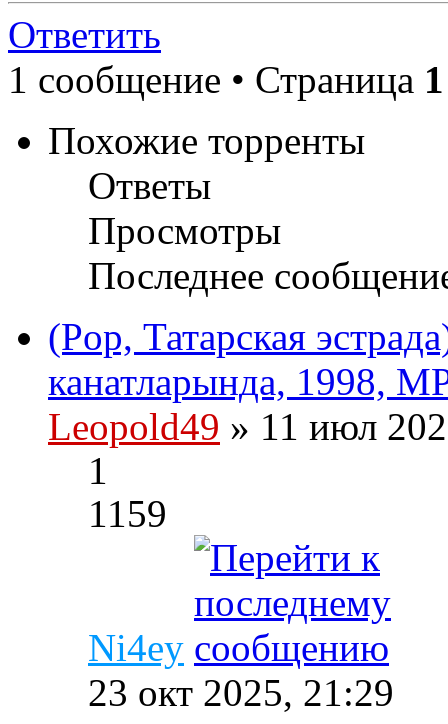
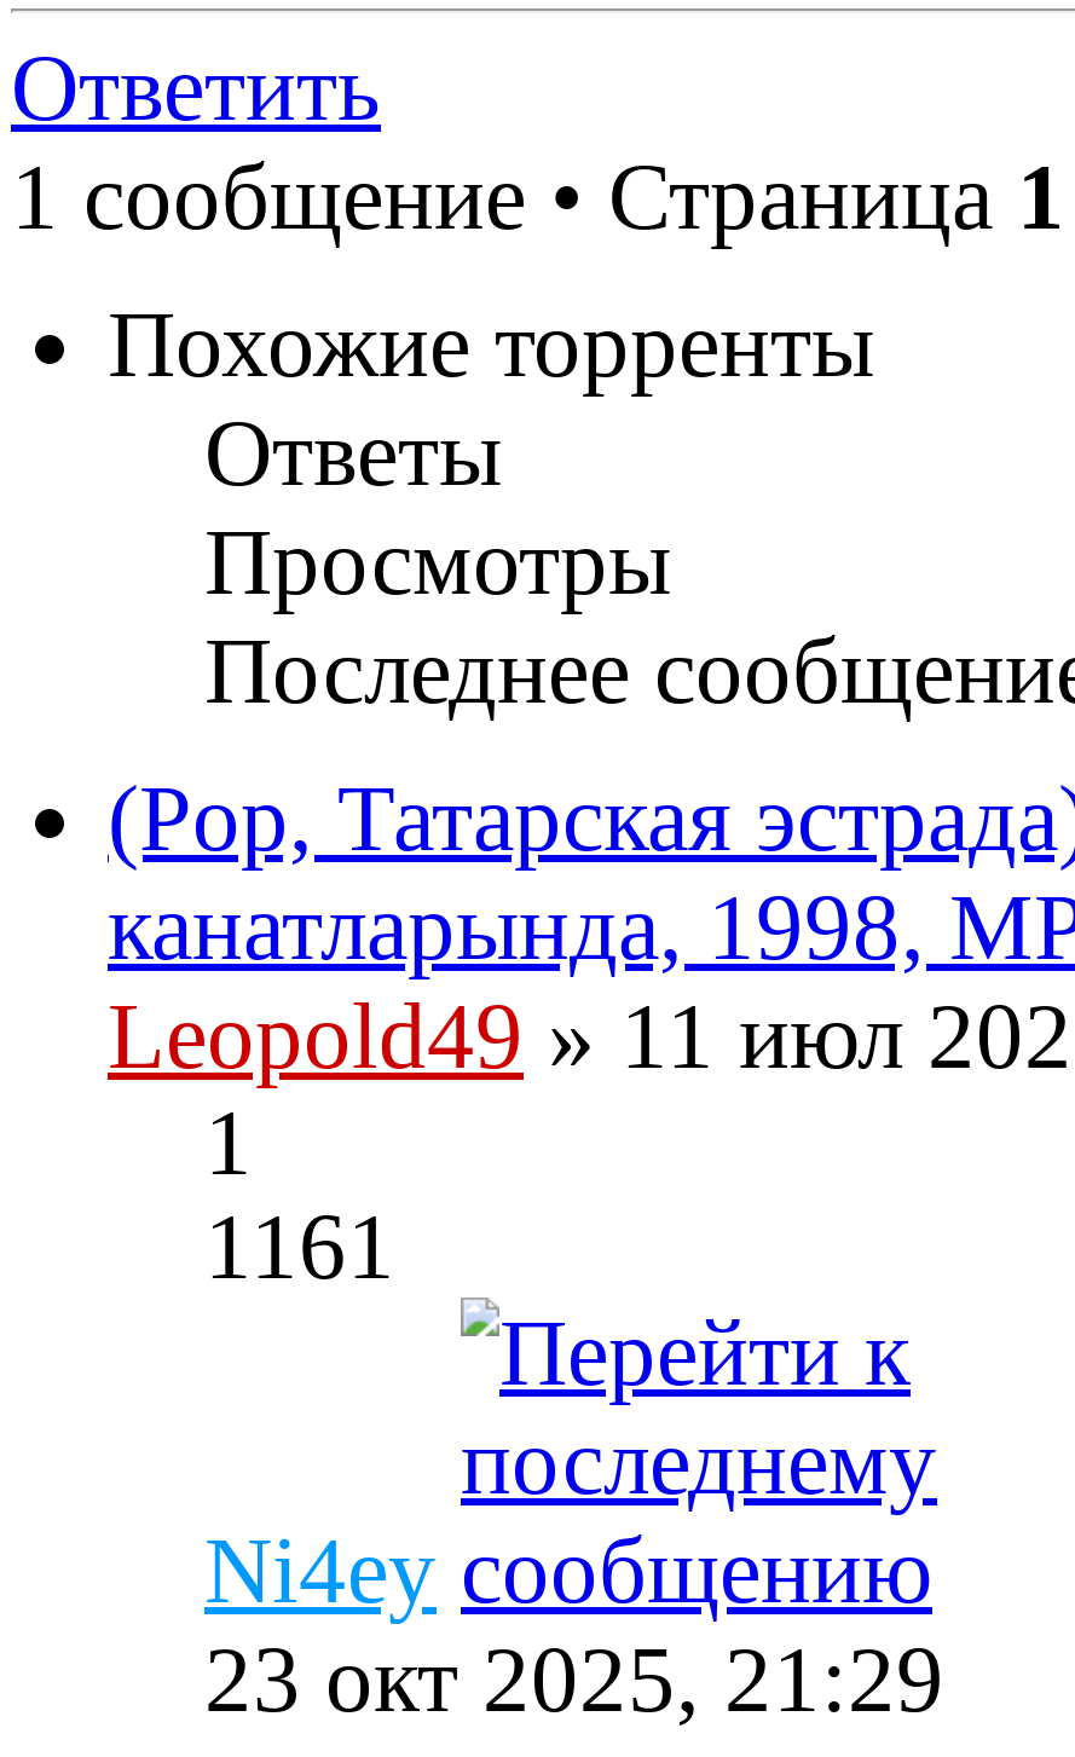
[88,492,167,535] 1159 -> [204,1194,395,1298] 1161

